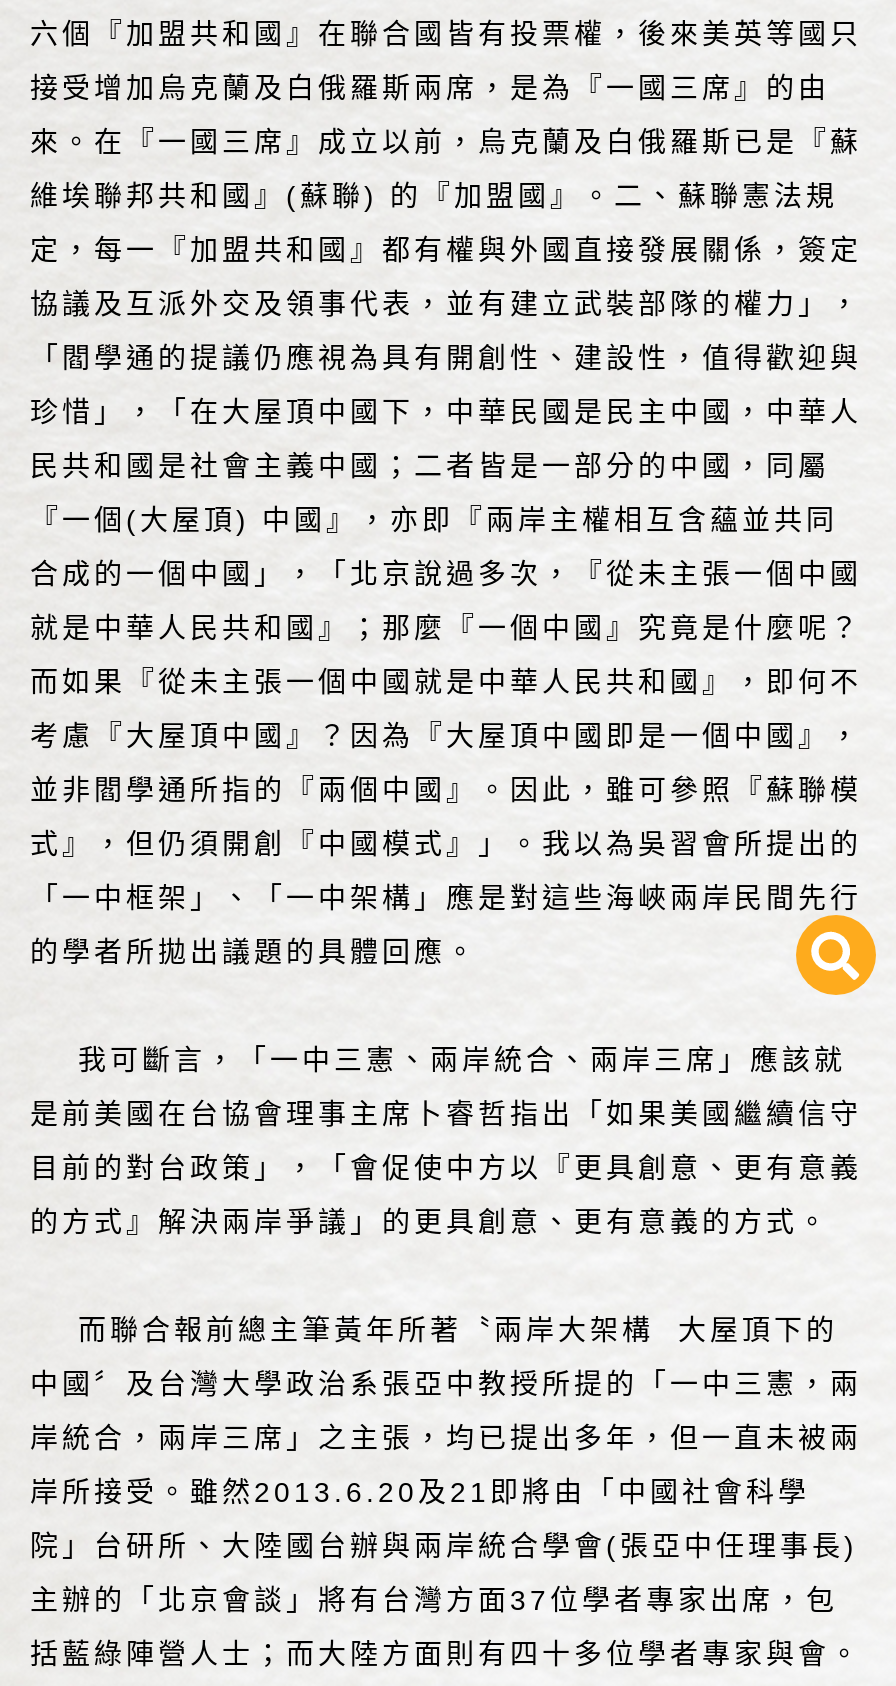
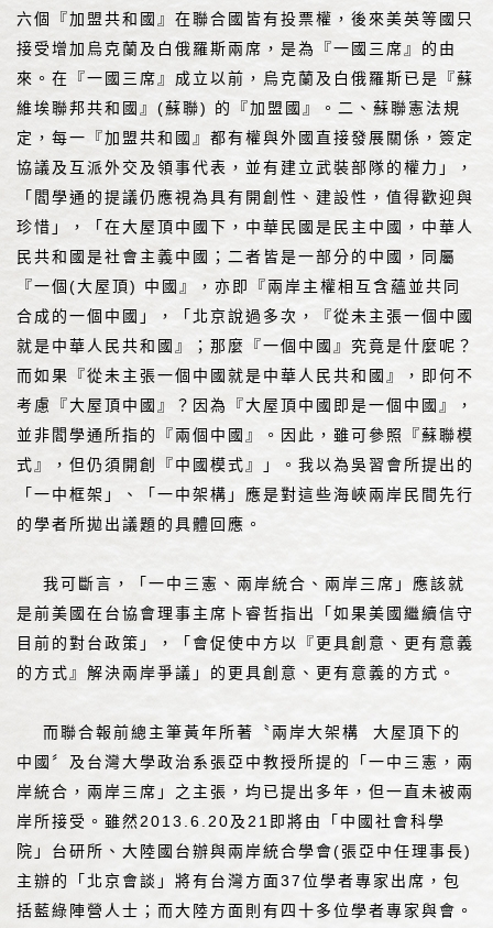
[794,918,878,998] [image] -> none

